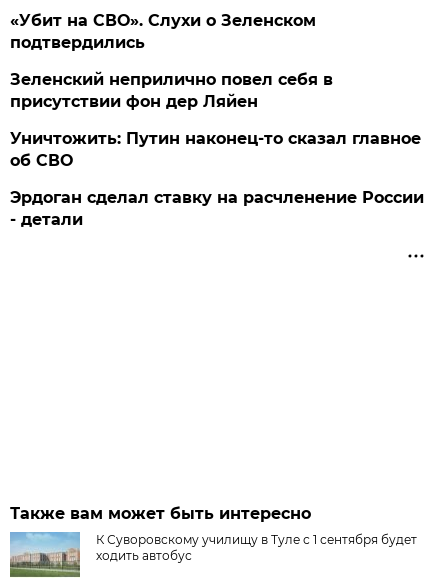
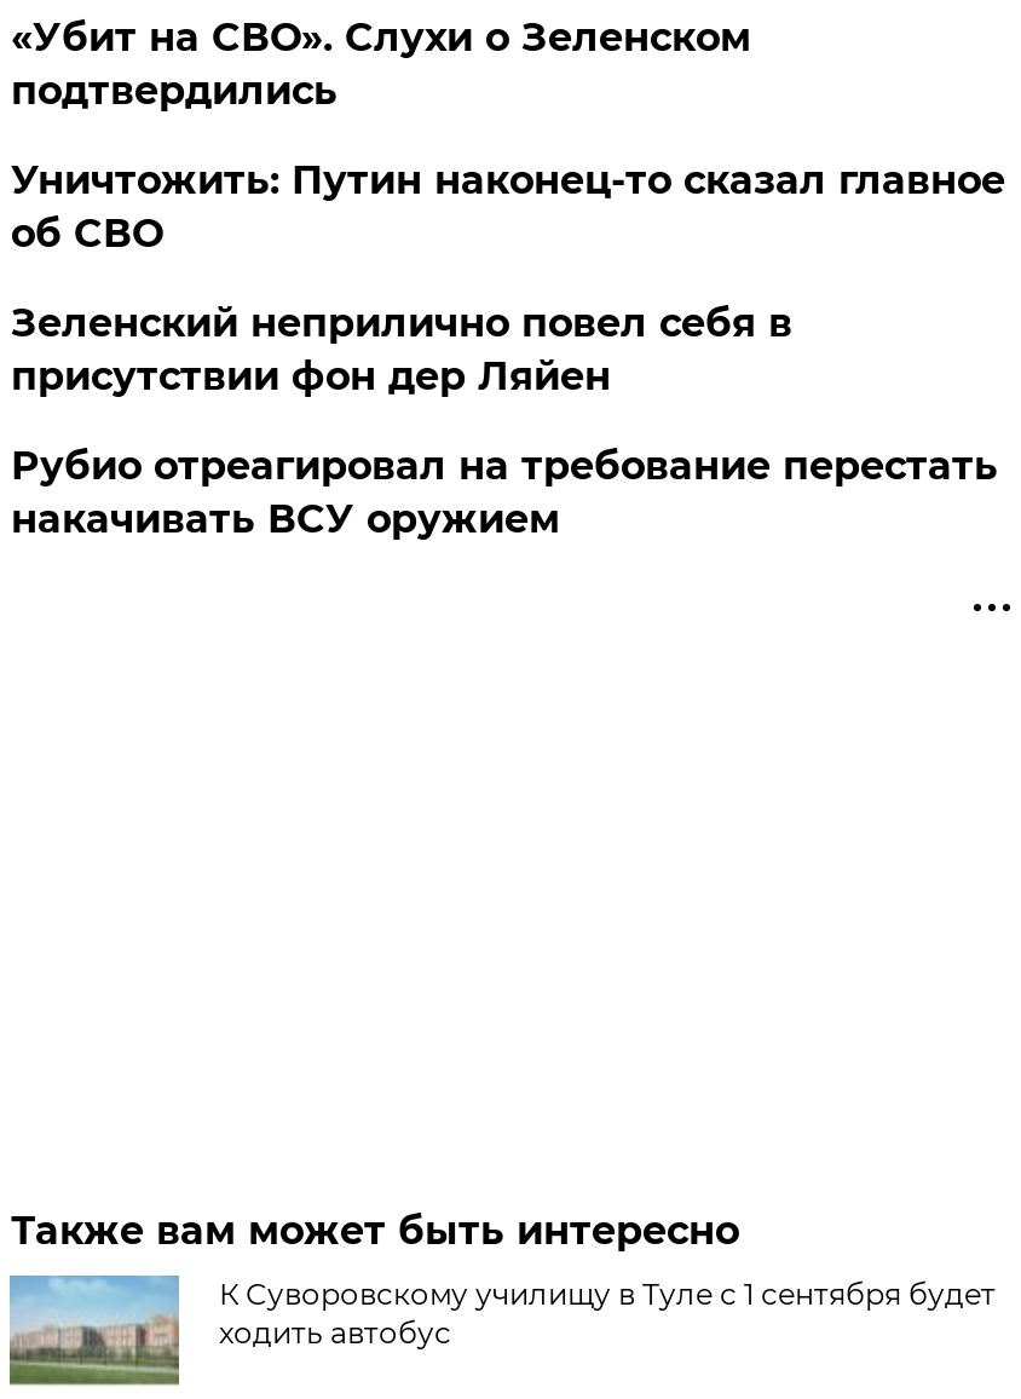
moved [10,70,333,111] -> [11,300,792,399]: Зеленский неприлично повел cебя в | присутствии фон дер Ляйен
moved [10,129,421,170] -> [11,157,1005,256]: Уничтожить: Путин наконец-то сказал главное | об СВО
[10,188,424,229] Эрдоган сделал ставку на расчленение России | - детали -> [11,443,998,542] Рубио отреагировал на требование перестать | накачивать ВСУ оружием

